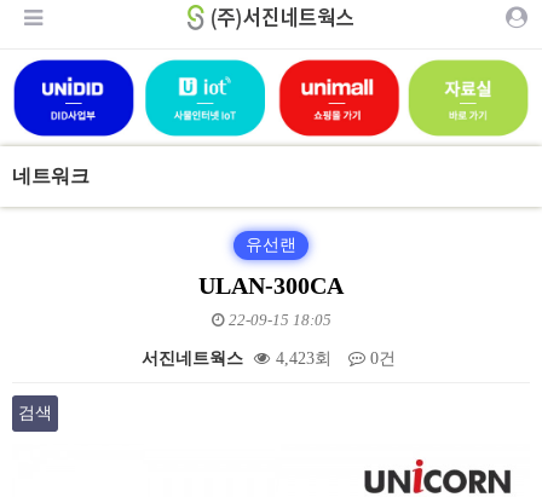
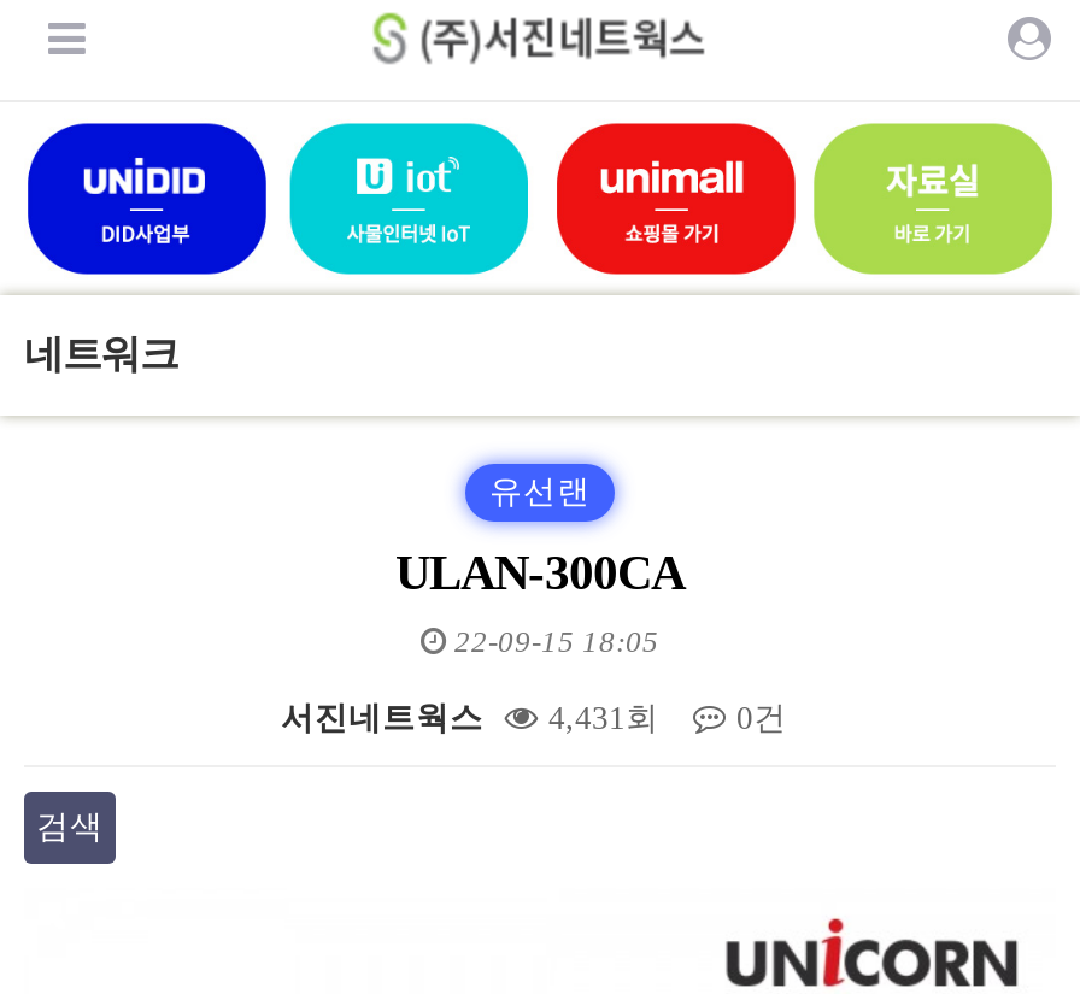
[141,349,395,367] 서진네트웍스 4,423회 0건 -> [281,699,787,735] 서진네트웍스 4,431회 0건

